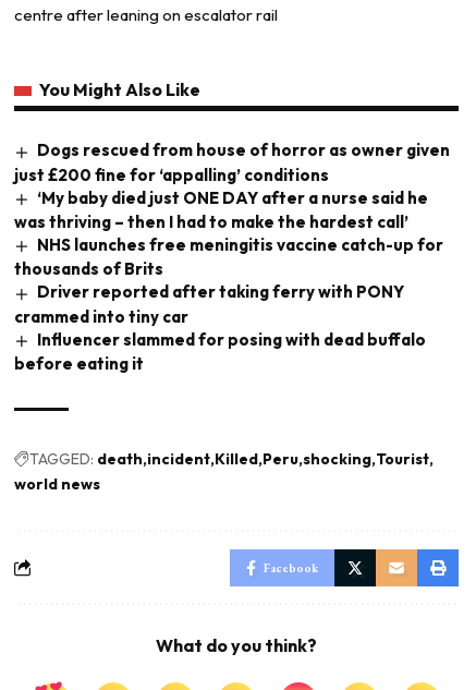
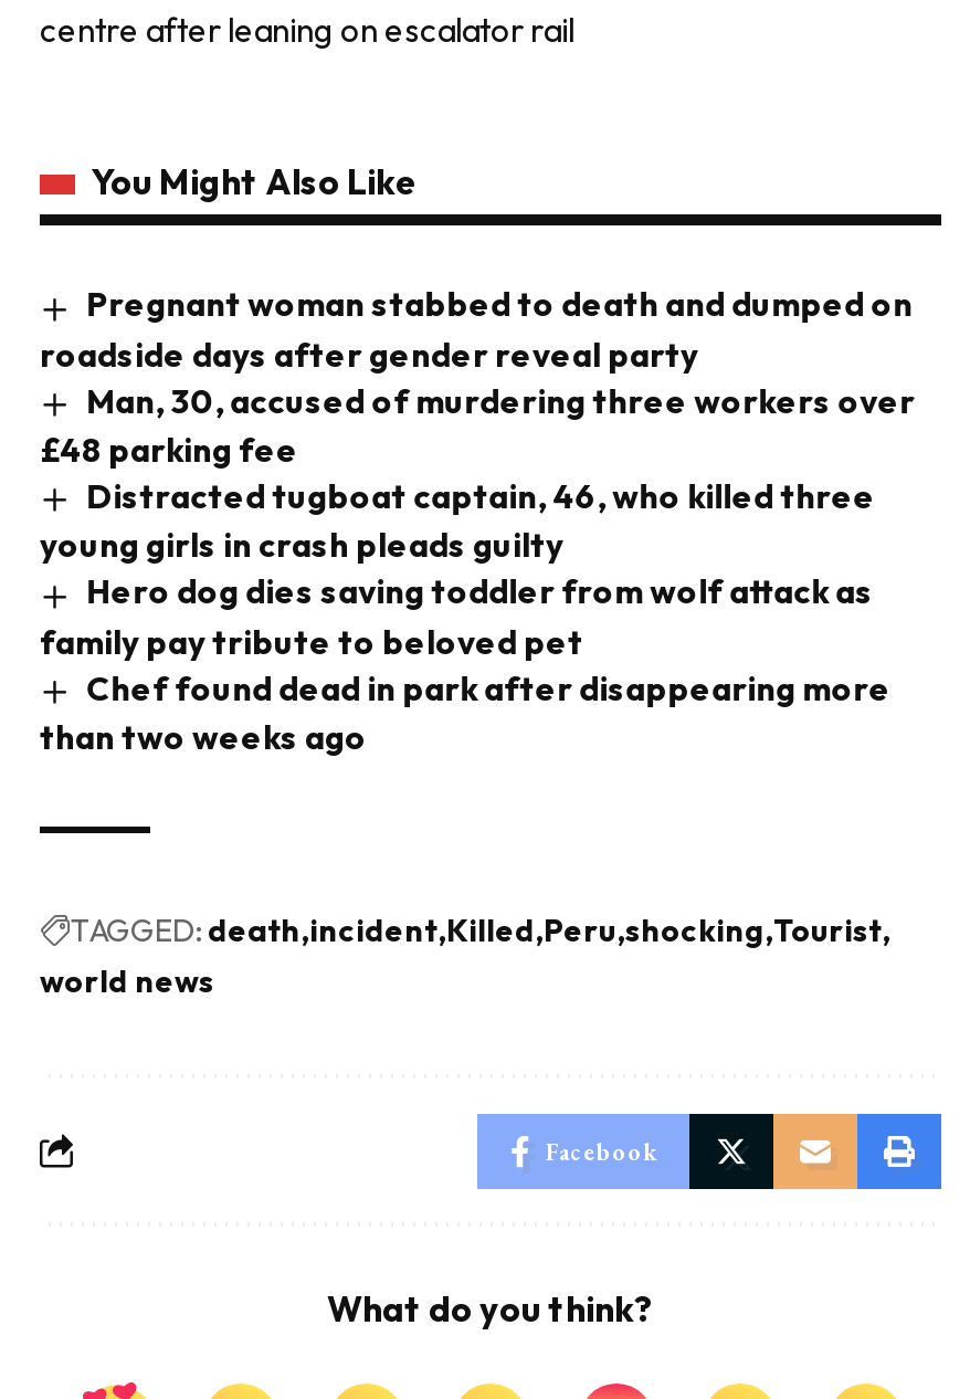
[14,140,450,374] Dogs rescued from house of horror as owner given | just £200 fine for ‘appalling’ conditions | ‘My baby died just ONE DAY after a nurse said he | was thriving – then I had to make the hardest call’ | NHS launches free meningitis vaccine catch-up for | thousands of Brits | Driver reported after taking ferry with PONY | crammed into tiny car | Influencer slammed for posing with dead buffalo | before eating it -> [40,283,915,758] Pregnant woman stabbed to death and dumped on | roadside days after gender reveal party | Man, 30, accused of murdering three workers over | £48 parking fee | Distracted tugboat captain, 46, who killed three | young girls in crash pleads guilty | Hero dog dies saving toddler from wolf attack as | family pay tribute to beloved pet | Chef found dead in park after disappearing more | than two weeks ago

